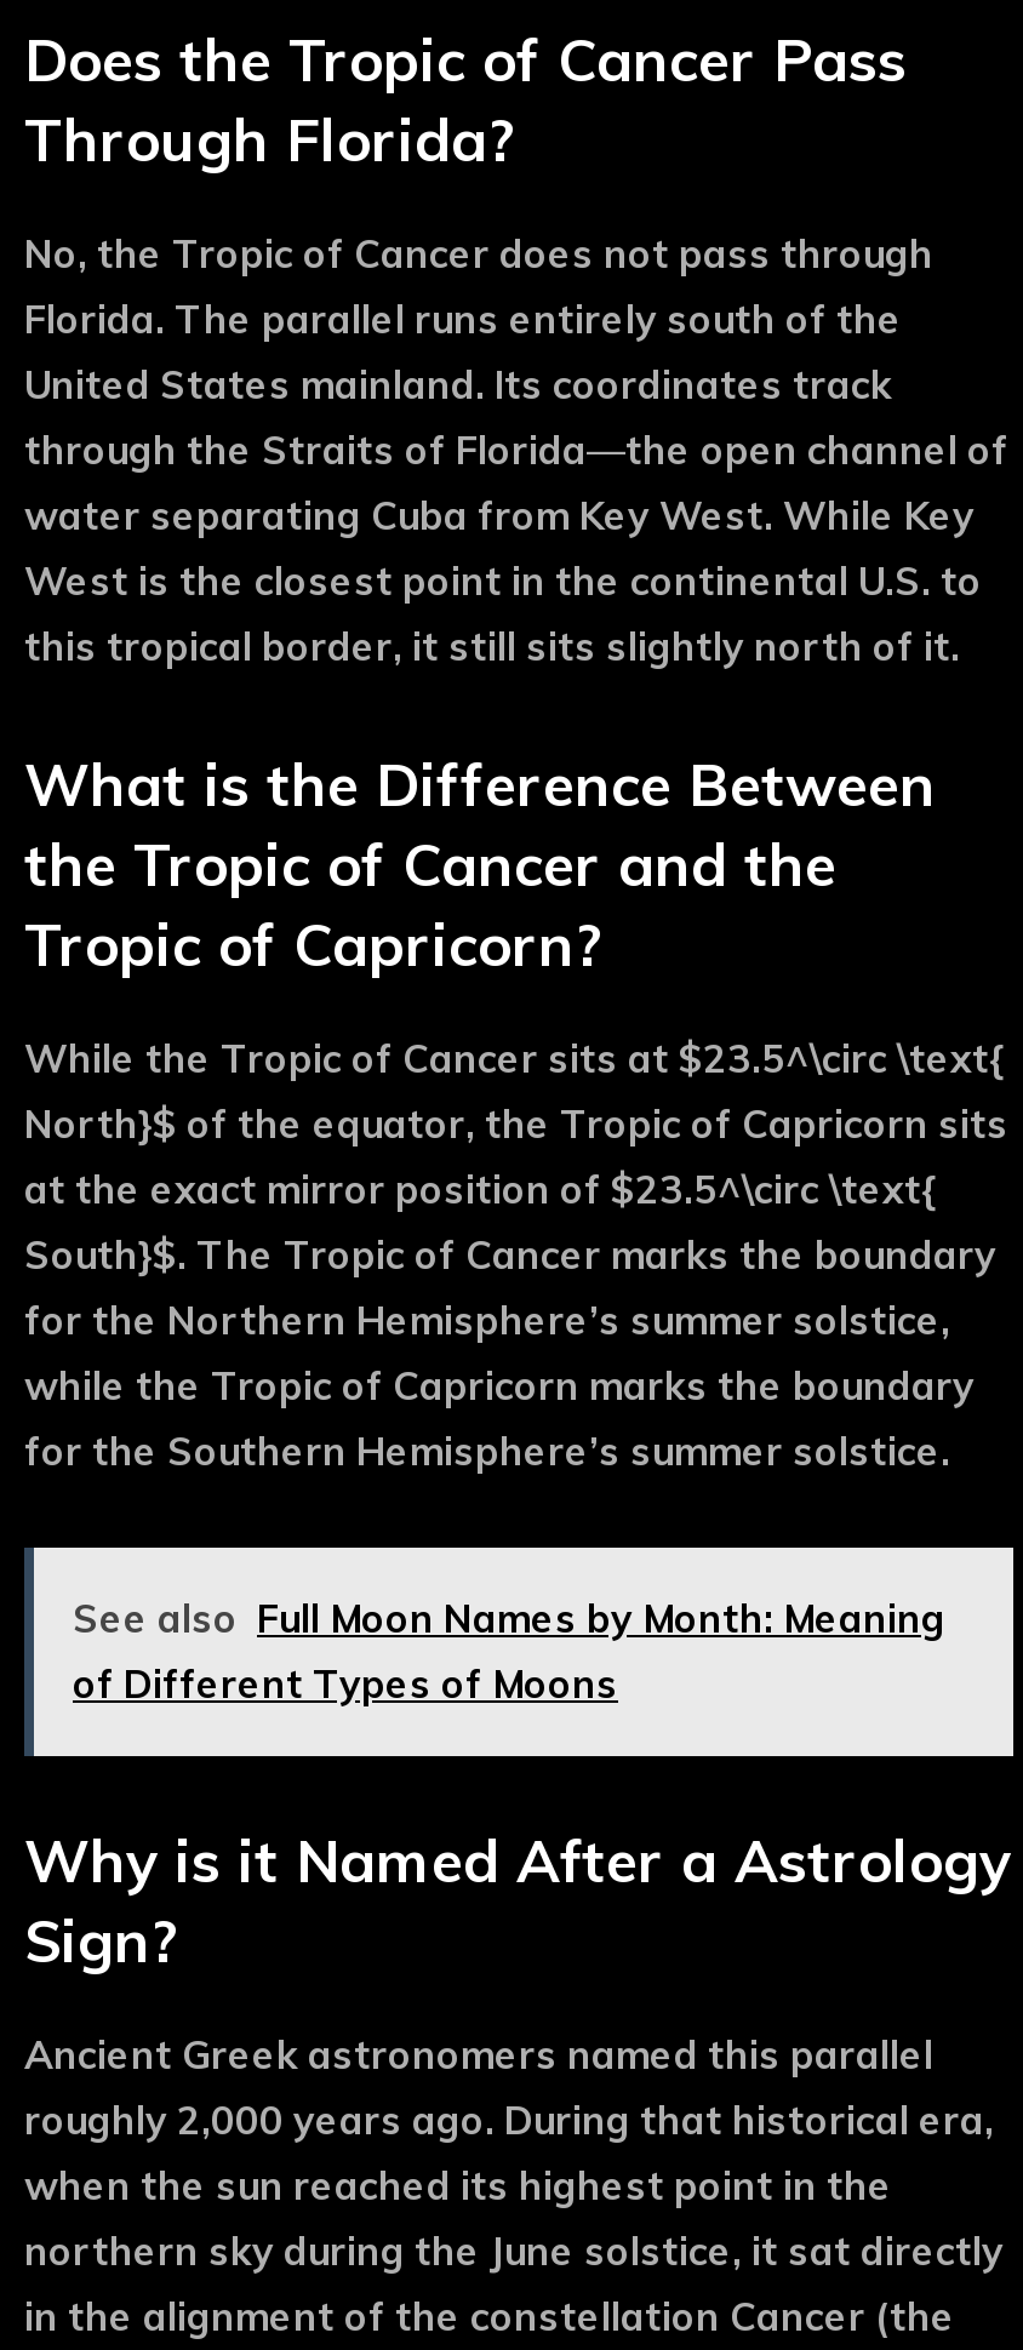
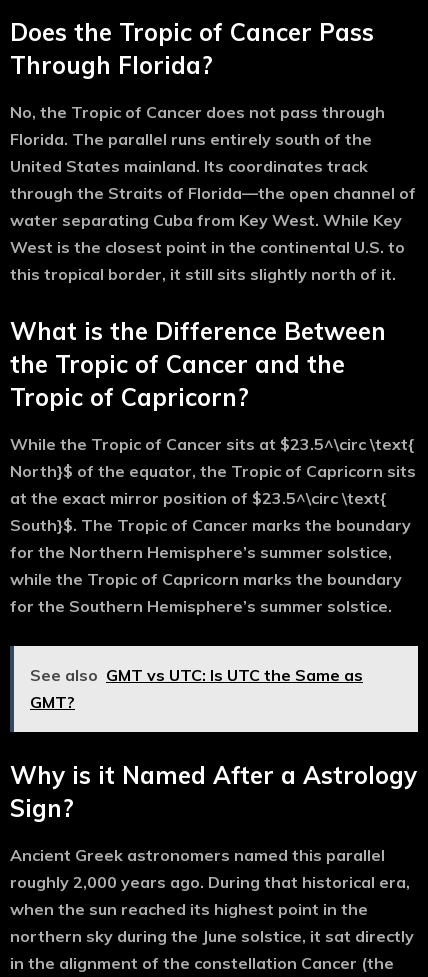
[73,1594,945,1708] See also Full Moon Names by Month: Meaning | of Different Types of Moons -> [30,665,363,712] See also GMT vs UTC: Is UTC the Same as | GMT?

